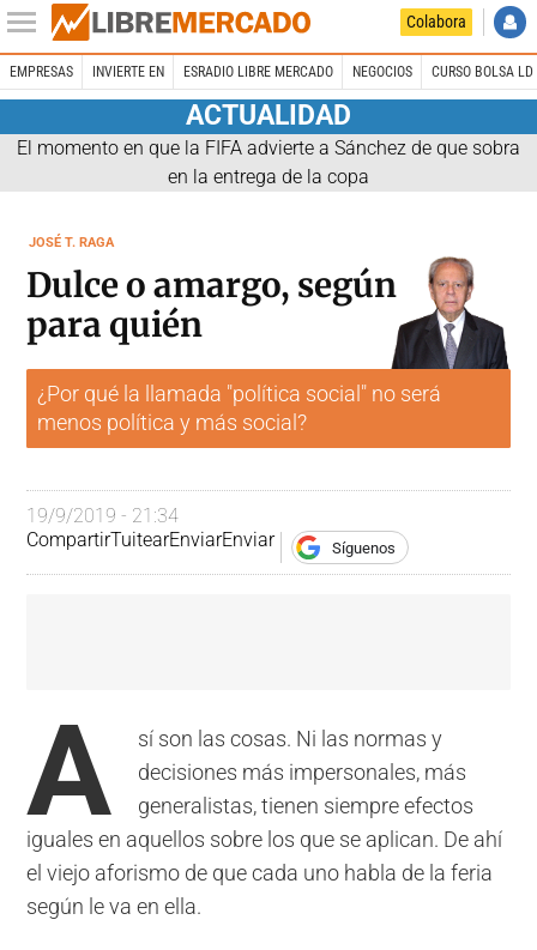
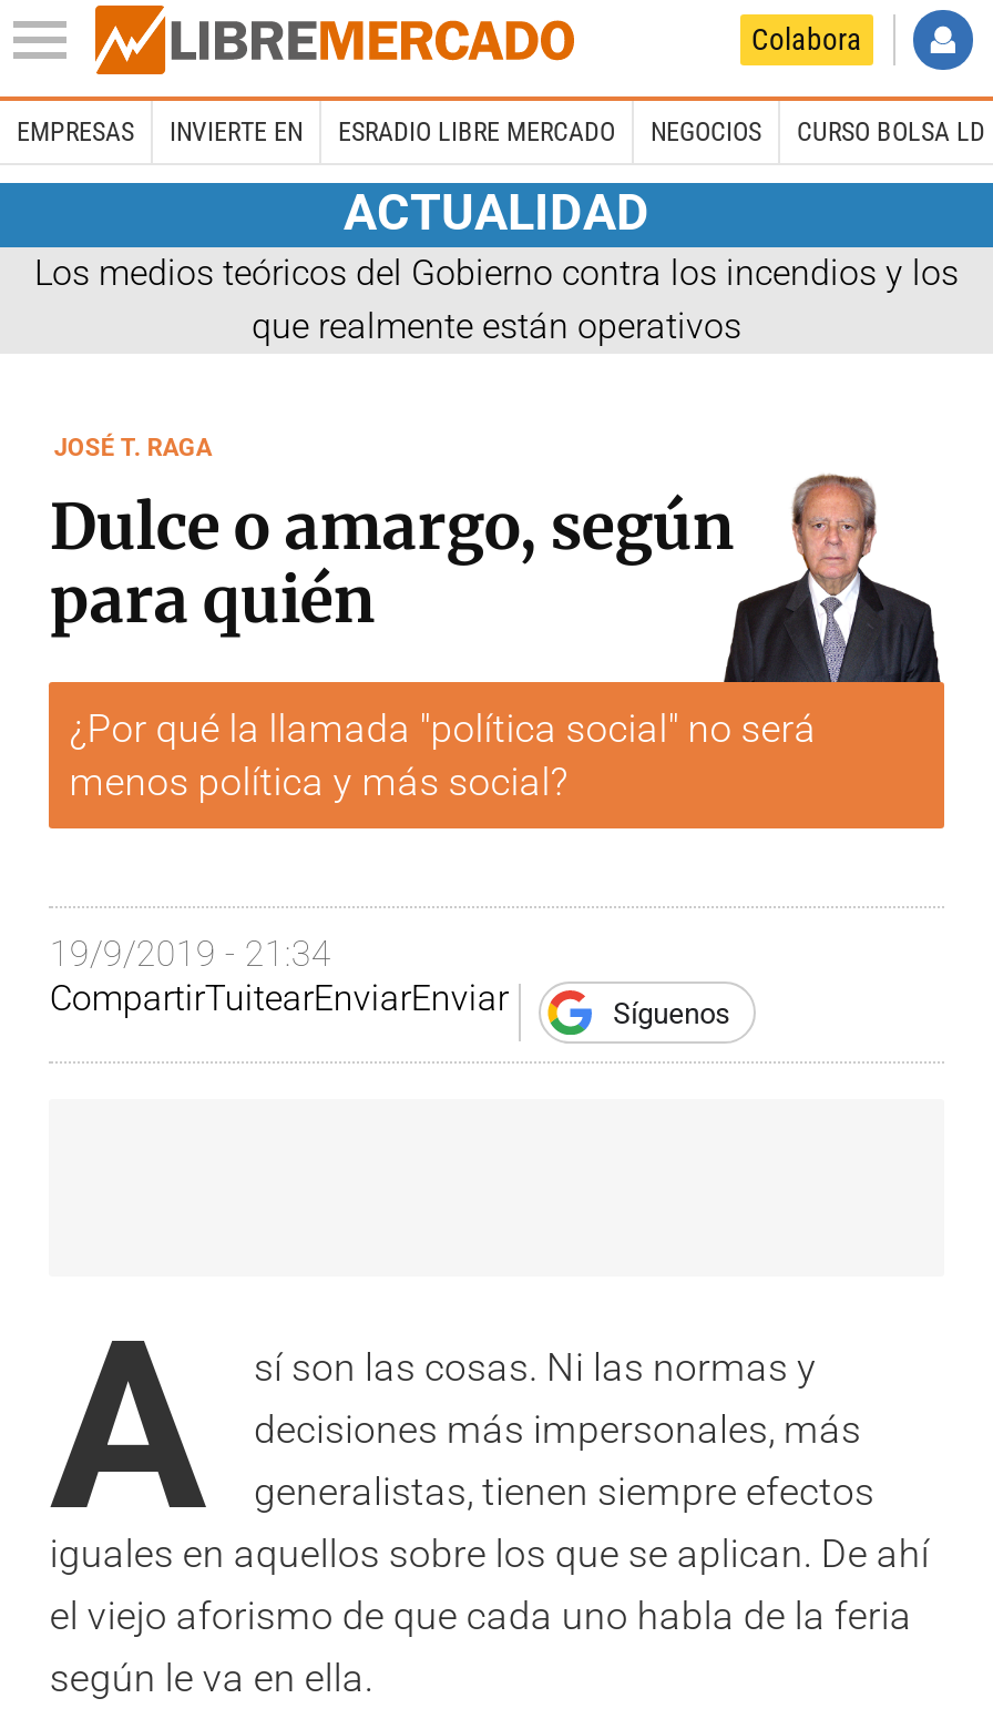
[17,136,520,188] El momento en que la FIFA advierte a Sánchez de que sobra | en la entrega de la copa -> [34,251,959,346] Los medios teóricos del Gobierno contra los incendios y los | que realmente están operativos

